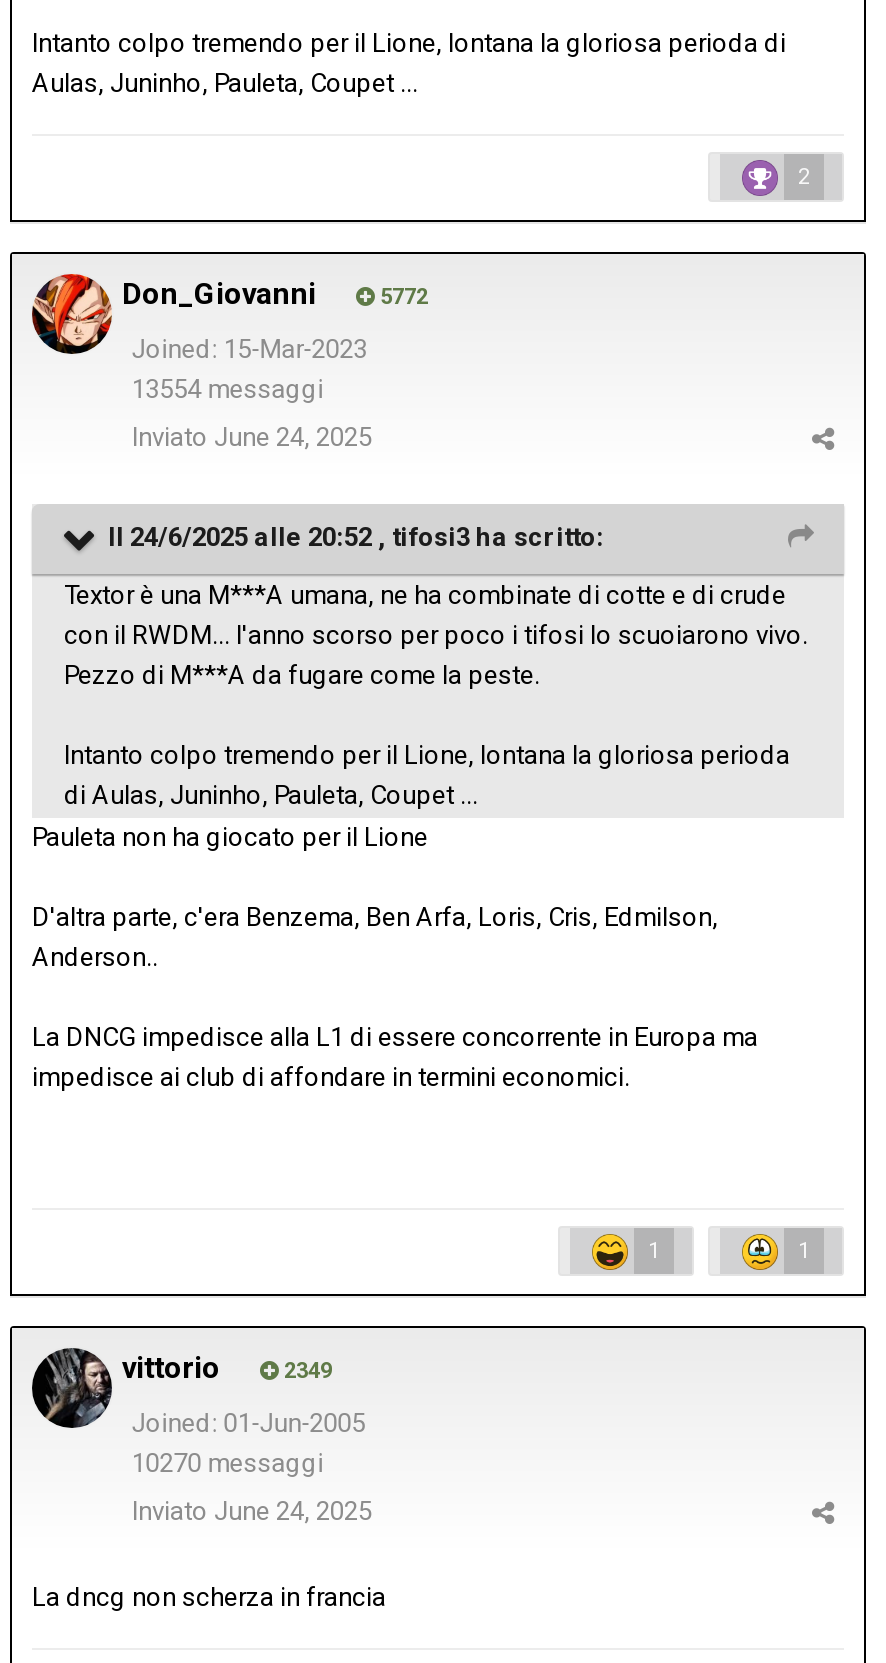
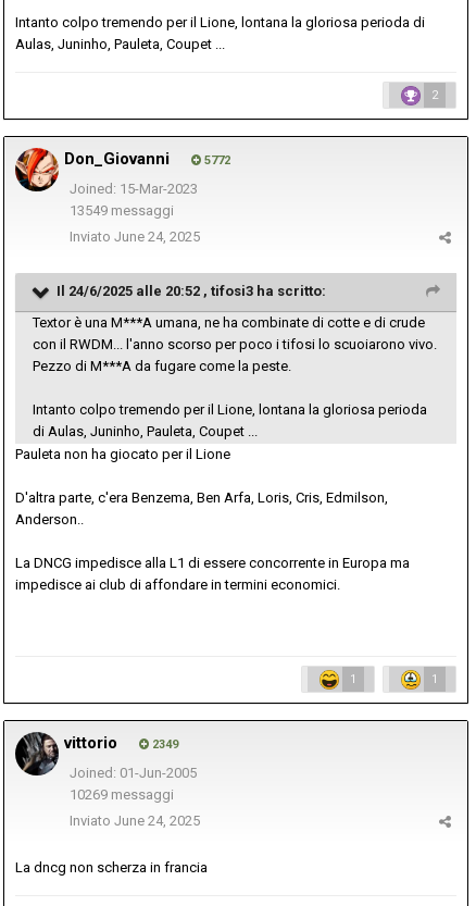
[132,375,324,405] 13554 messaggi -> [69,203,174,219] 13549 messaggi
[132,1449,324,1479] 10270 messaggi -> [69,787,174,803] 10269 messaggi

